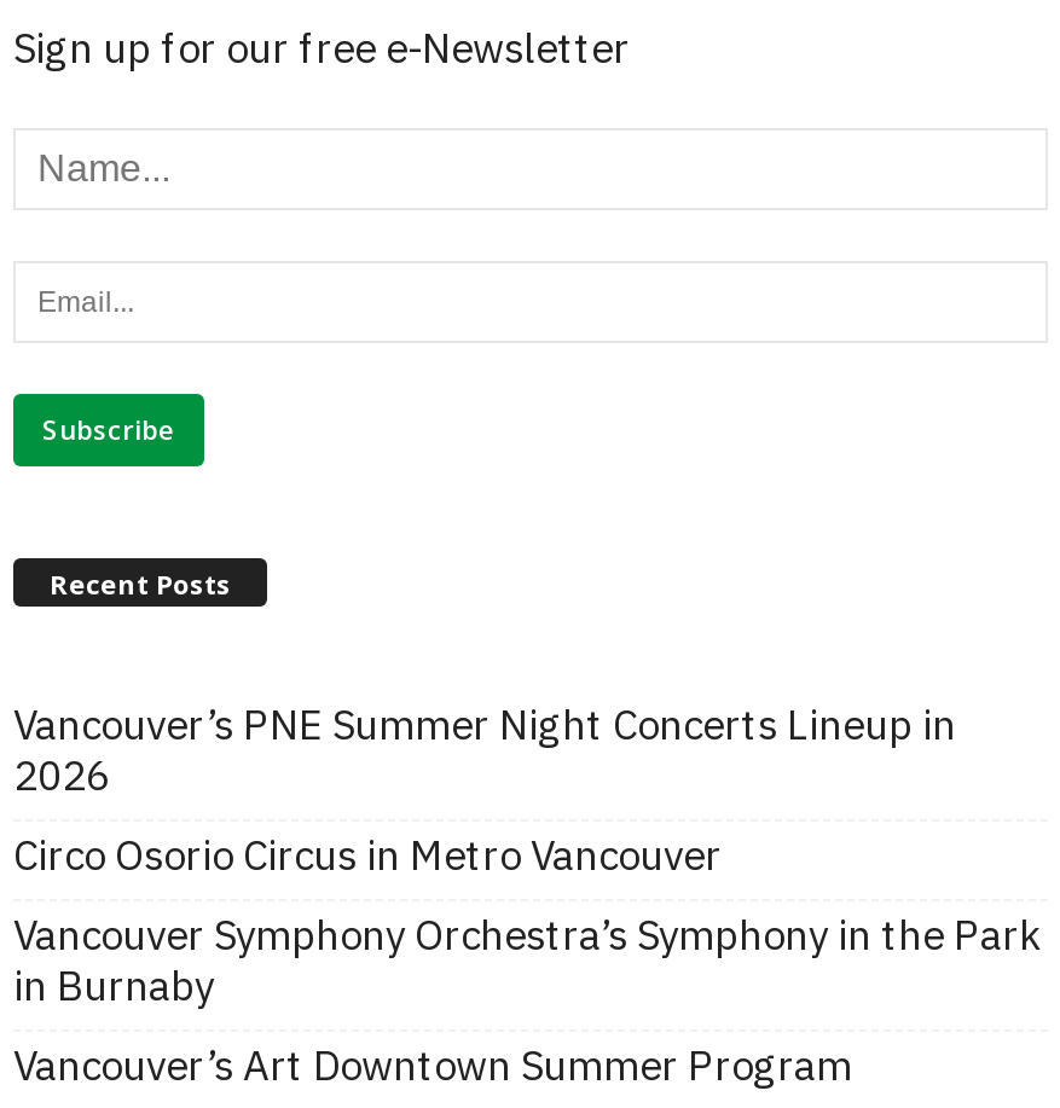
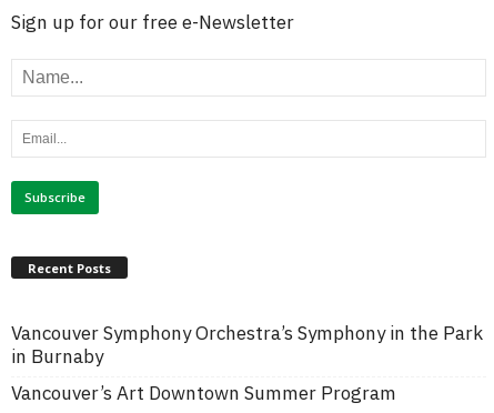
[13,699,956,882] Vancouver’s PNE Summer Night Concerts Lineup in | 2026 | Circo Osorio Circus in Metro Vancouver -> none

